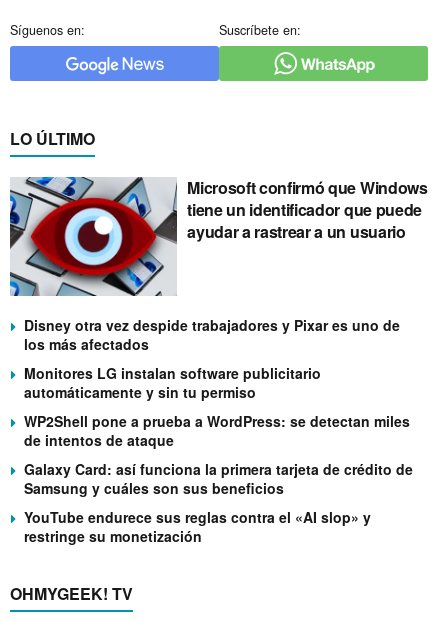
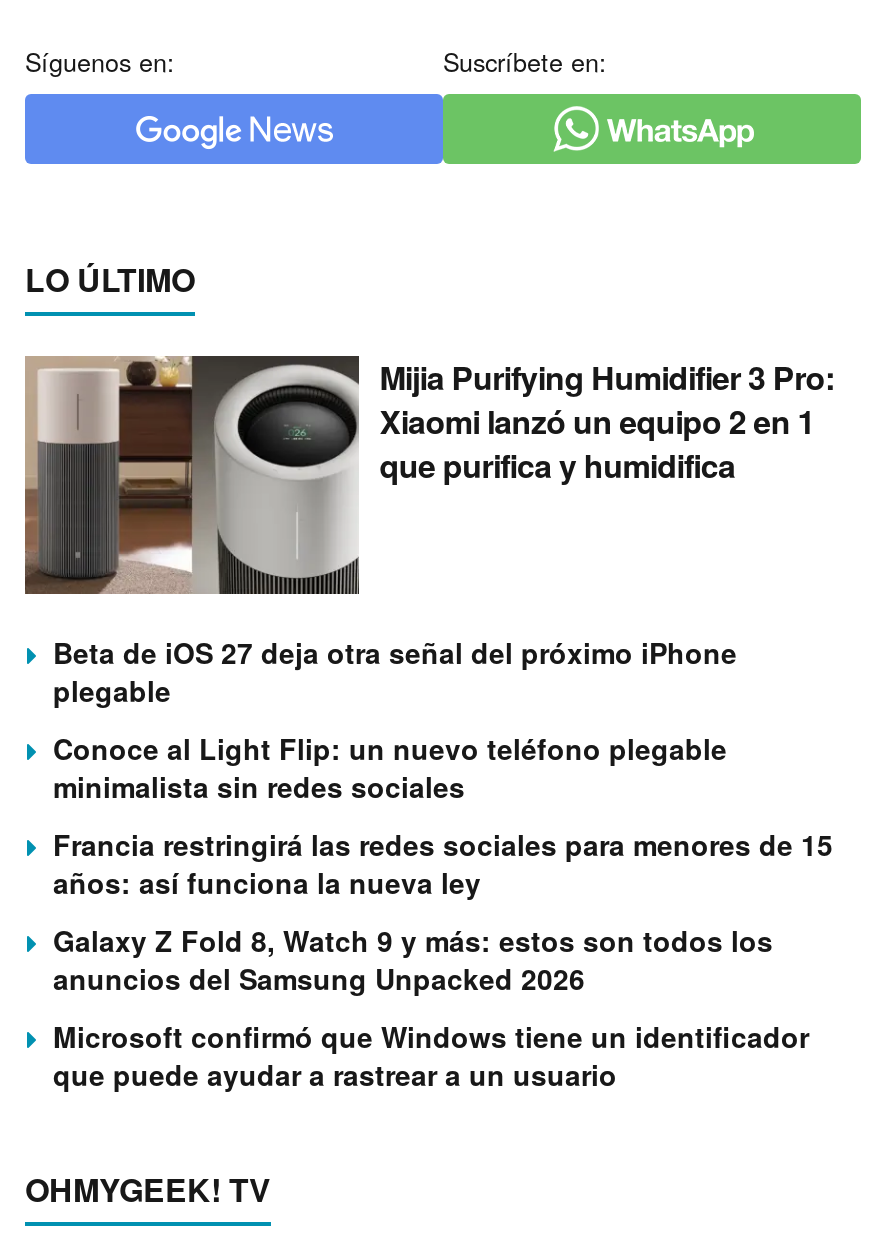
[9,175,428,297] [image] | Microsoft confirmó que Windows | tiene un identificador que puede | ayudar a rastrear a un usuario -> [23,353,834,596] [image] | Mijia Purifying Humidifier 3 Pro: | Xiaomi lanzó un equipo 2 en 1 | que purifica y humidifica
[24,315,413,546] Disney otra vez despide trabajadores y Pixar es uno de | los más afectados | Monitores LG instalan software publicitario | automáticamente y sin tu permiso | WP2Shell pone a prueba a WordPress: se detectan miles | de intentos de ataque | Galaxy Card: así funciona la primera tarjeta de crédito de | Samsung y cuáles son sus beneficios | YouTube endurece sus reglas contra el «AI slop» y | restringe su monetización -> [53,632,833,1094] Beta de iOS 27 deja otra señal del próximo iPhone | plegable | Conoce al Light Flip: un nuevo teléfono plegable | minimalista sin redes sociales | Francia restringirá las redes sociales para menores de 15 | años: así funciona la nueva ley | Galaxy Z Fold 8, Watch 9 y más: estos son todos los | anuncios del Samsung Unpacked 2026 | Microsoft confirmó que Windows tiene un identificador | que puede ayudar a rastrear a un usuario

